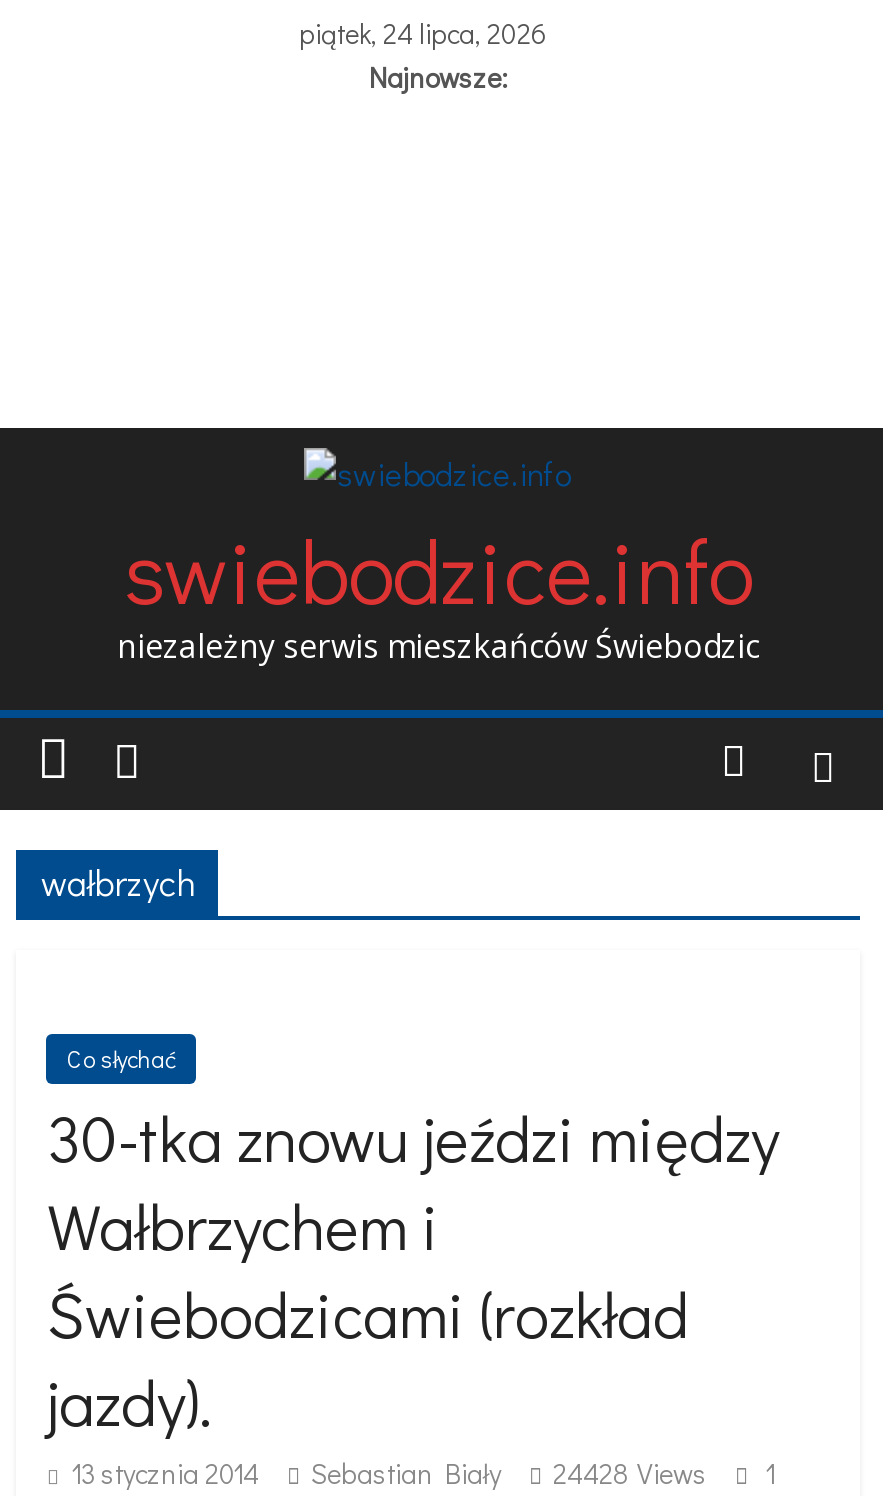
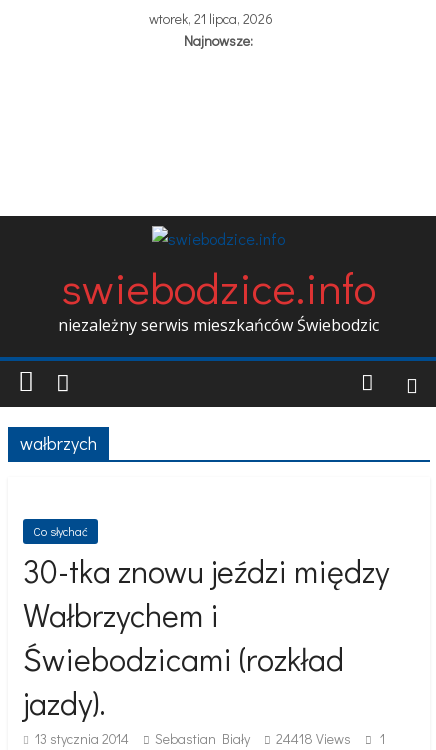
[299,14,547,52] piątek, 24 lipca, 2026 -> [149,9,273,28] wtorek, 21 lipca, 2026
[71,1454,775,1492] 13 stycznia 2014 Sebastian Biały 24428 Views 1 -> [35,729,385,748] 13 stycznia 2014 Sebastian Biały 24418 Views 1

